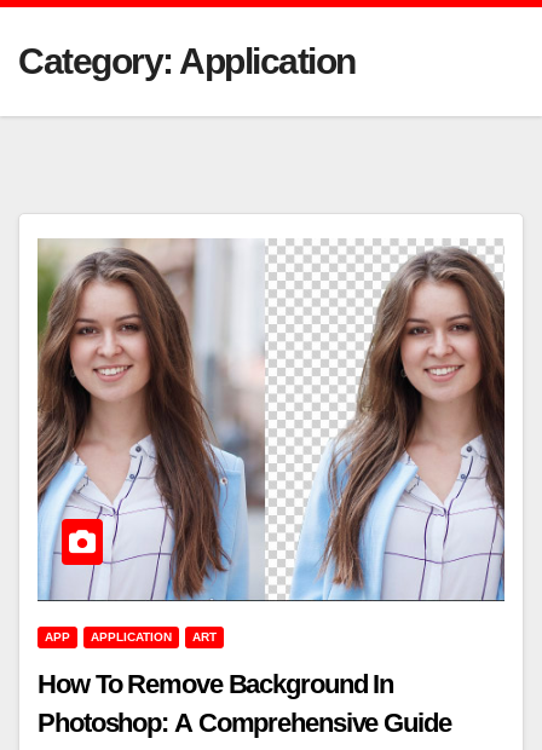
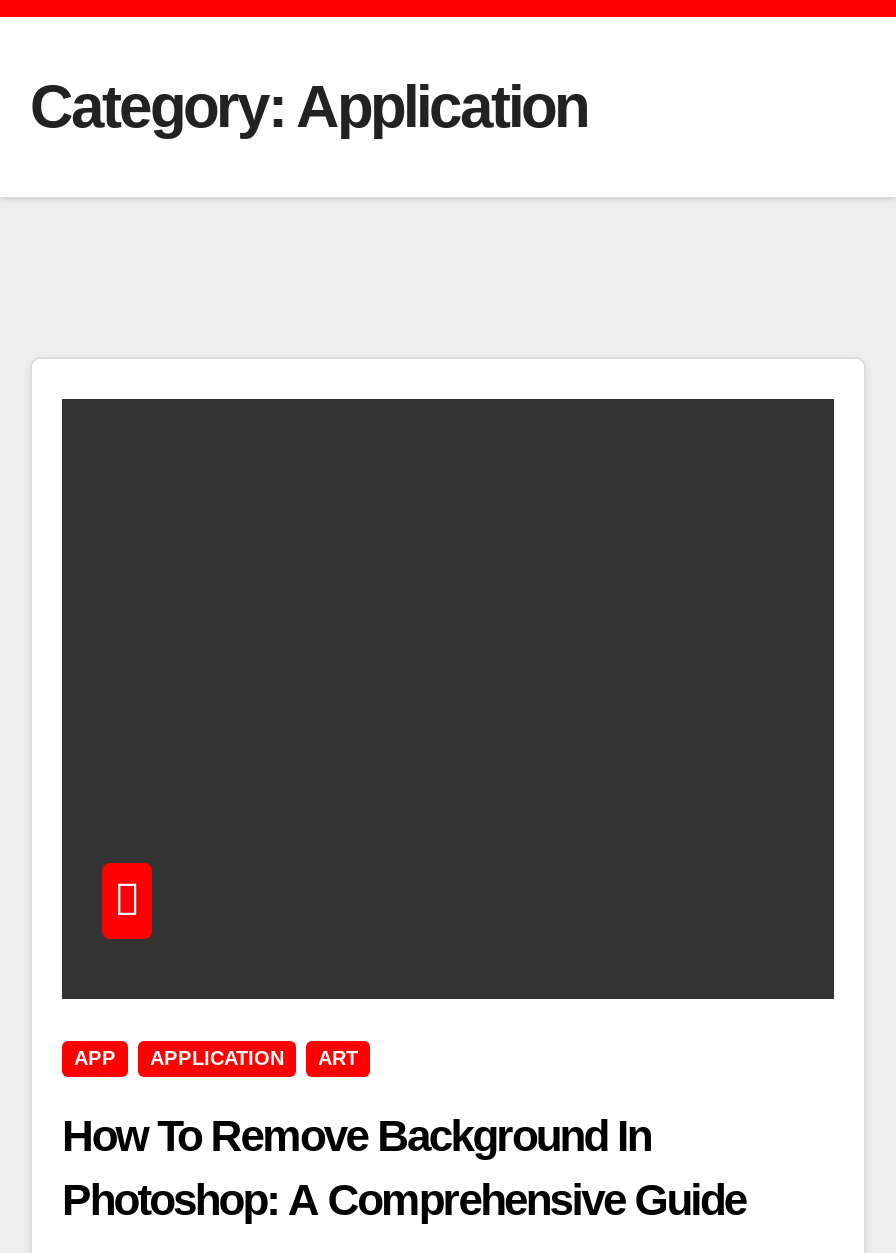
[36,238,506,601] [image] -> none

